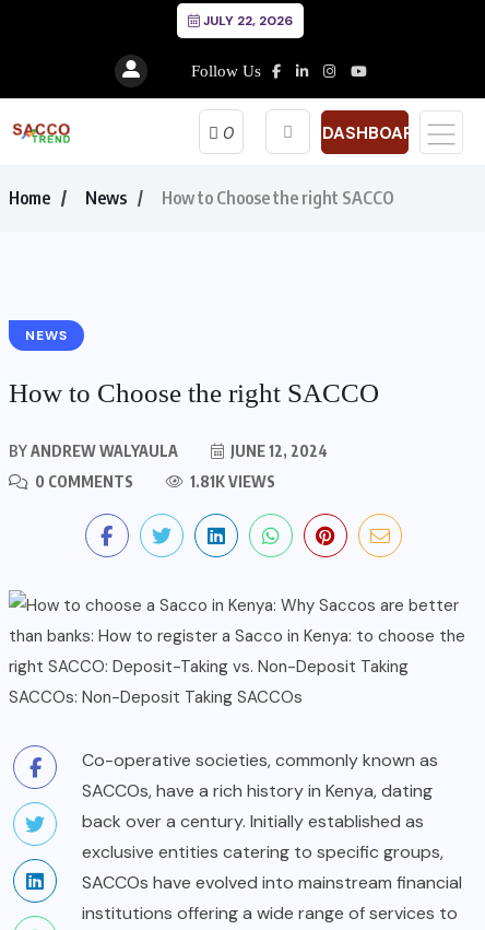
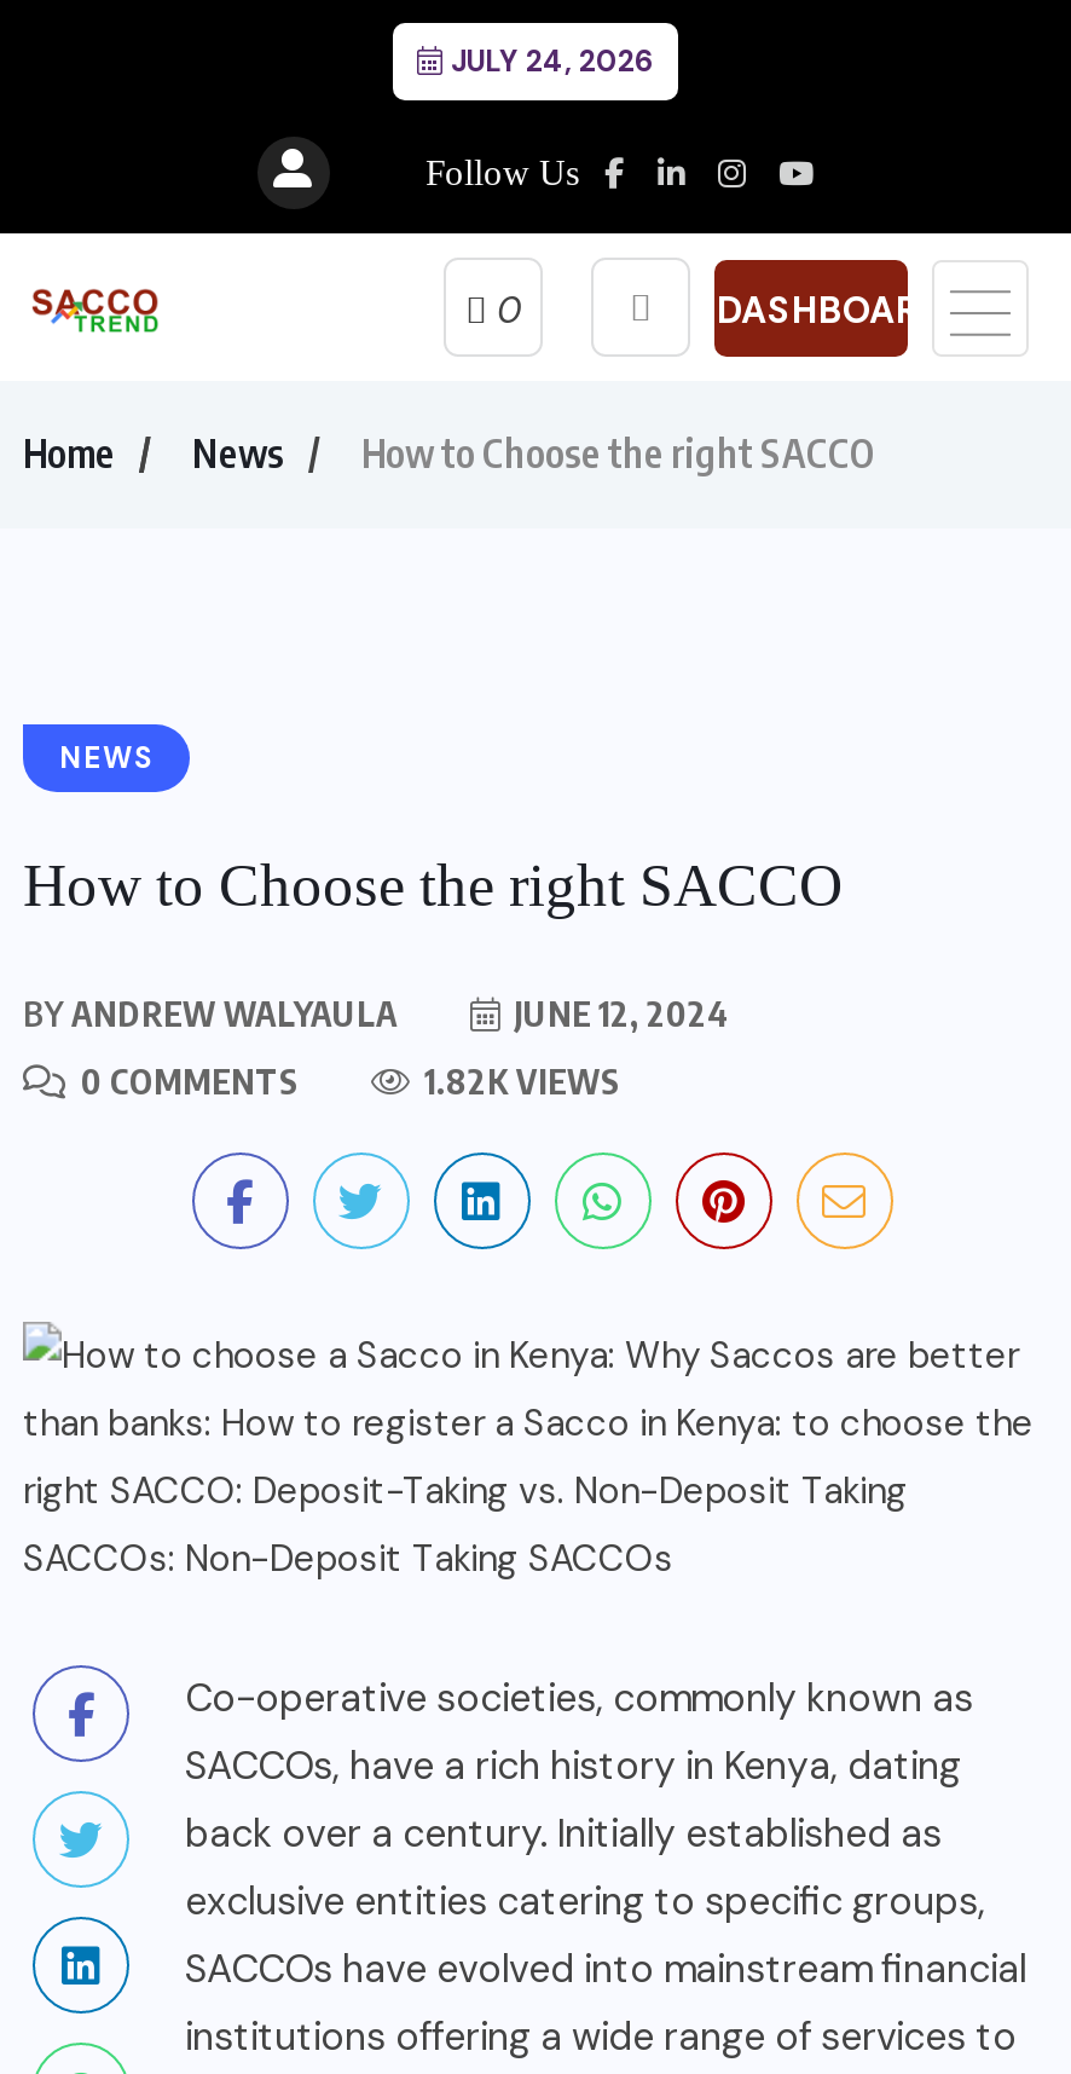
[200,12,293,30] JULY 22, 2026 -> [444,42,654,81] JULY 24, 2026
[187,472,275,491] 1.81K VIEWS -> [417,1061,620,1102] 1.82K VIEWS

